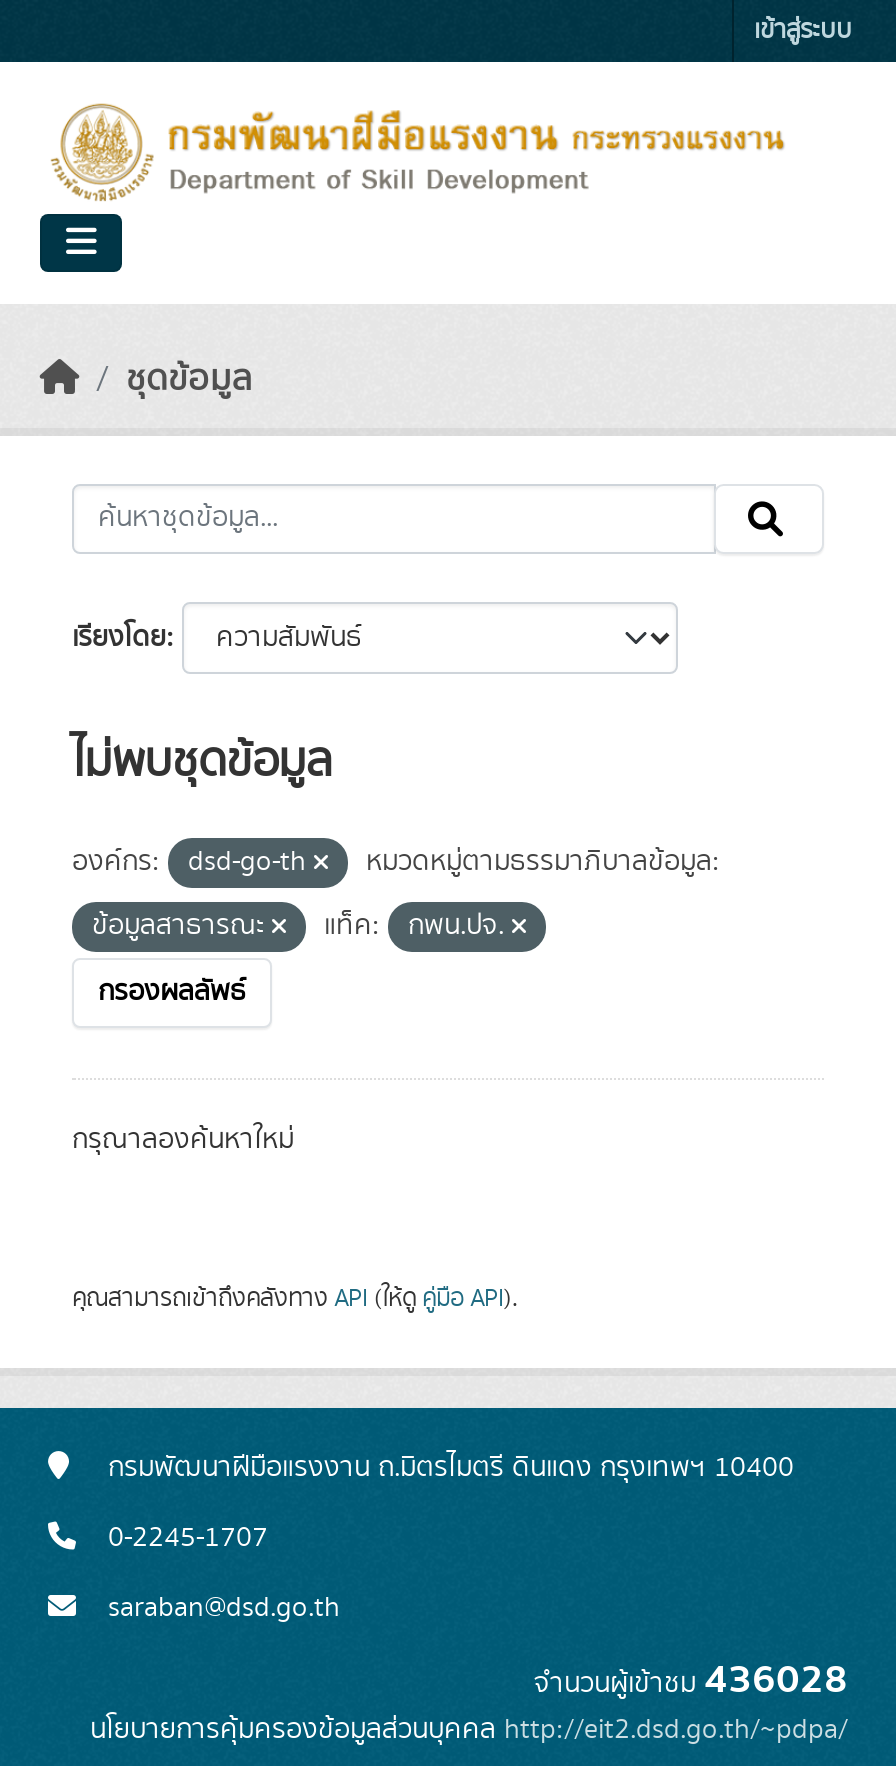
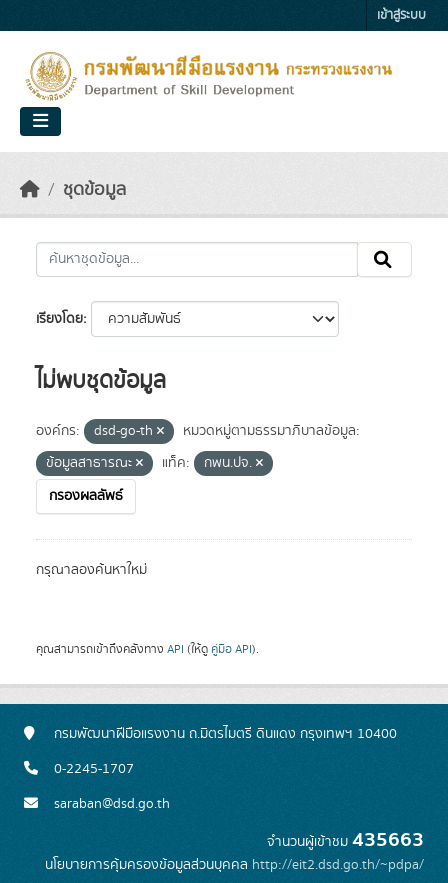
[534,1648,848,1712] จำนวนผู้เข้าชม436028 -> [267,824,424,856] จำนวนผู้เข้าชม435663

